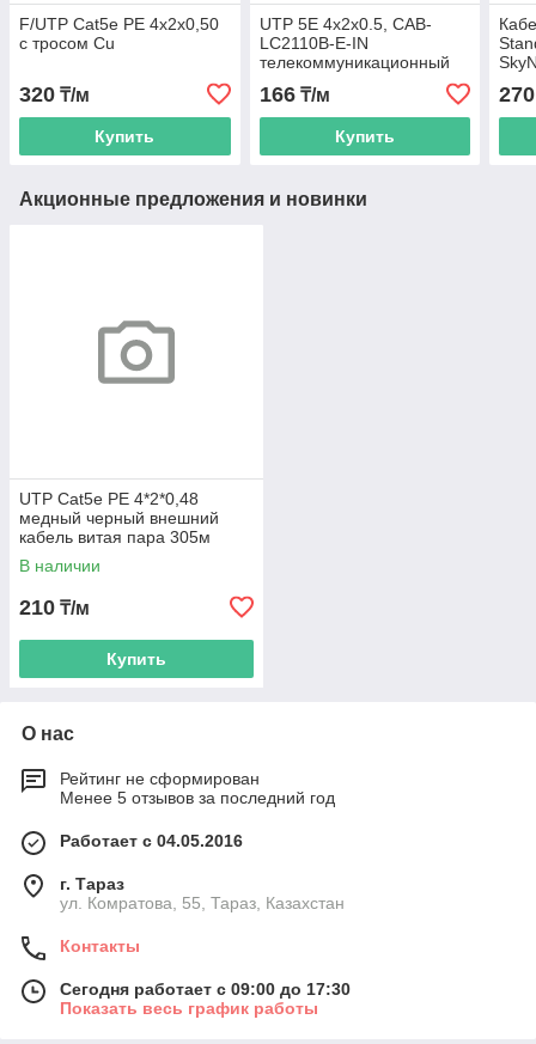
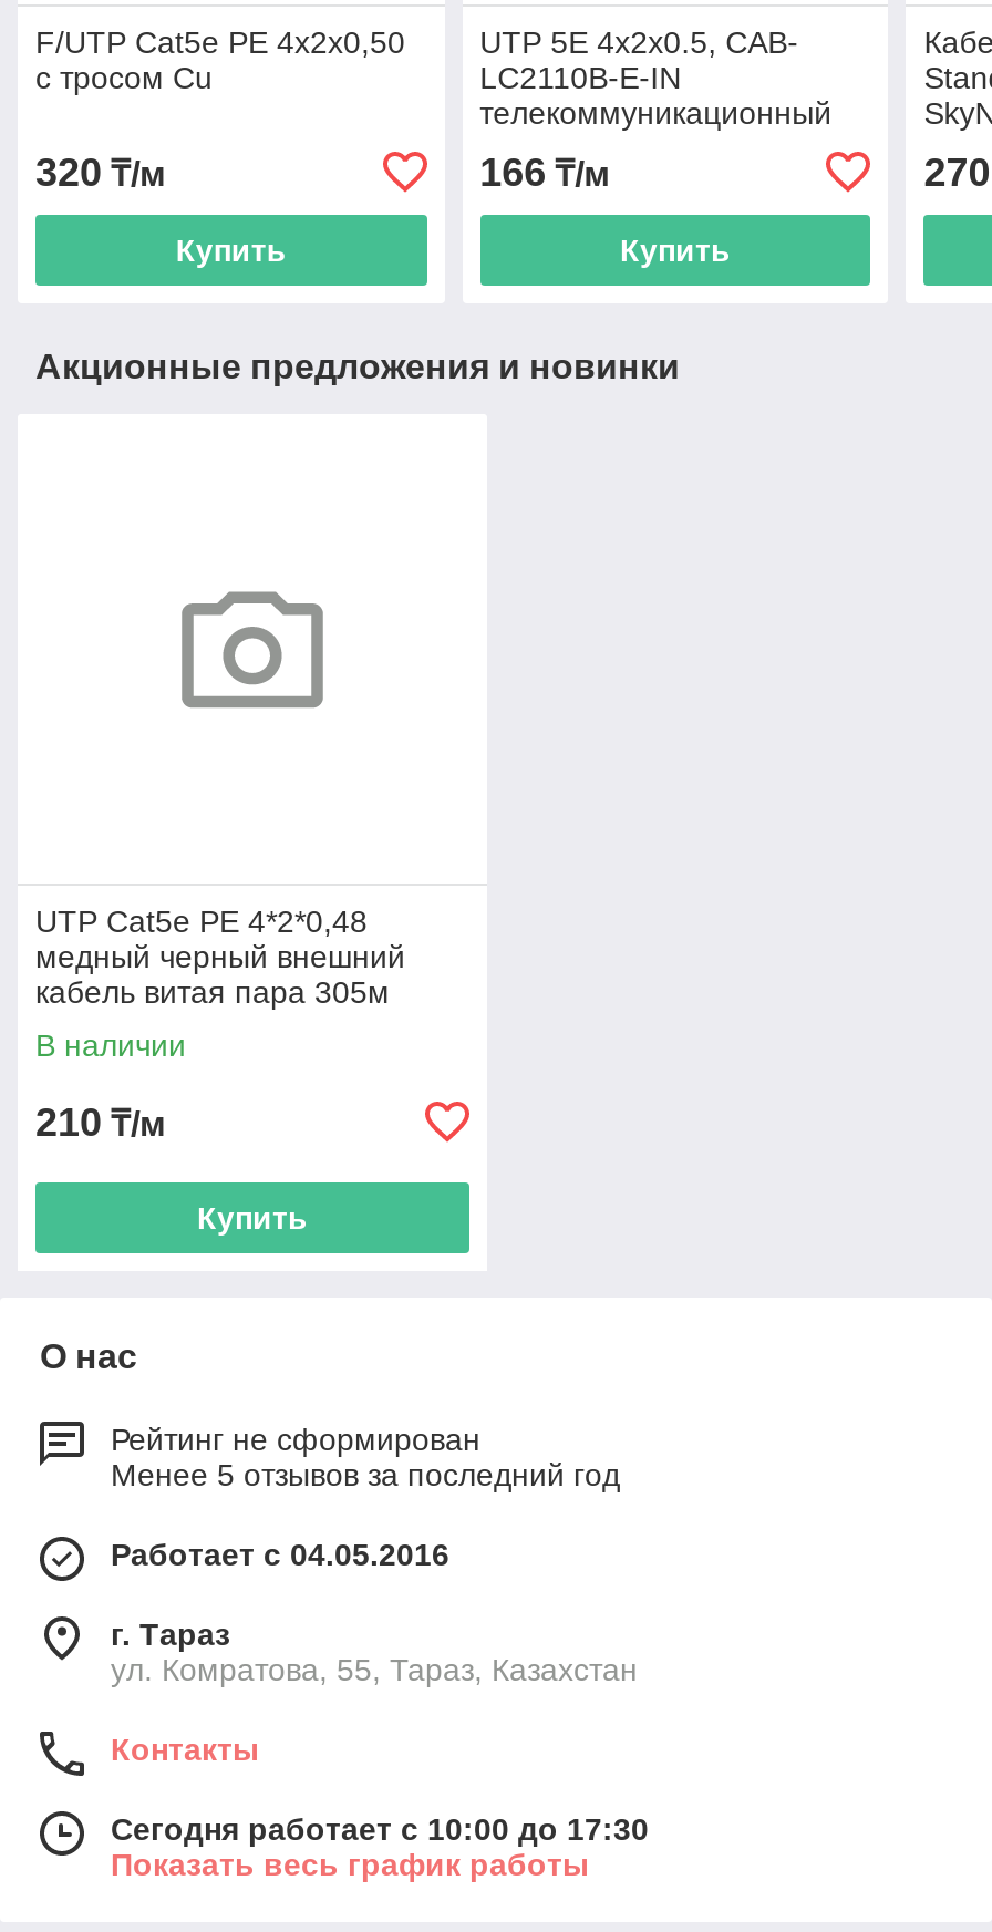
[60,980,351,999] Сегодня работает с 09:00 до 17:30 -> [111,1812,649,1848] Сегодня работает с 10:00 до 17:30

